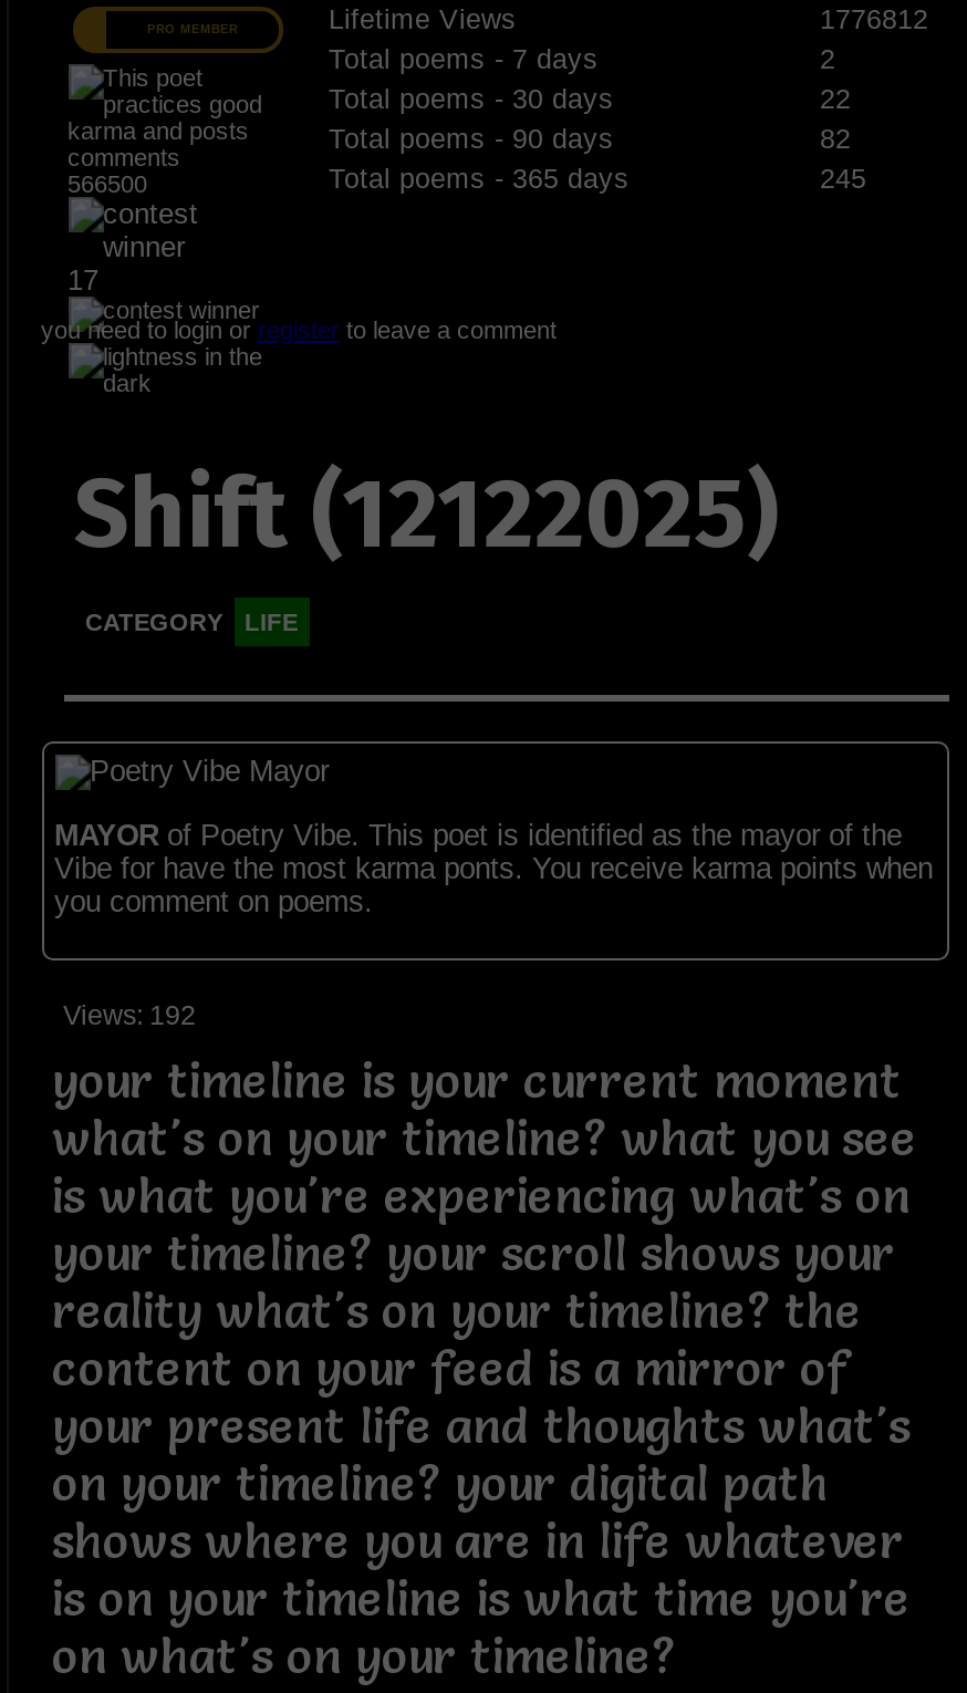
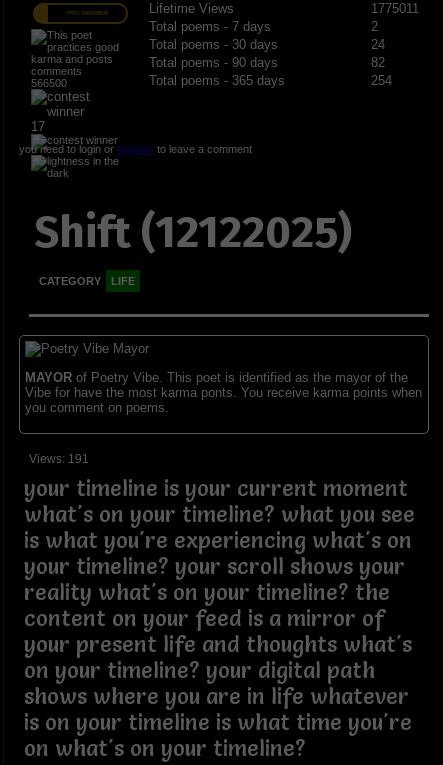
[820,4,928,35] 1776812 -> [370,2,418,16] 1775011
[820,84,851,115] 22 -> [370,38,384,52] 24
[820,164,866,195] 245 -> [370,74,391,88] 254
[63,1001,196,1032] Views: 192 -> [28,452,88,466] Views: 191

